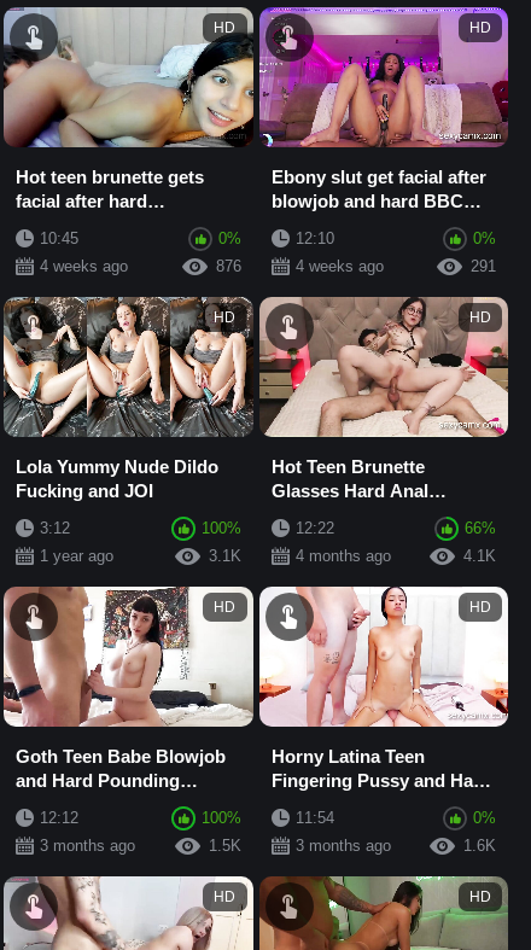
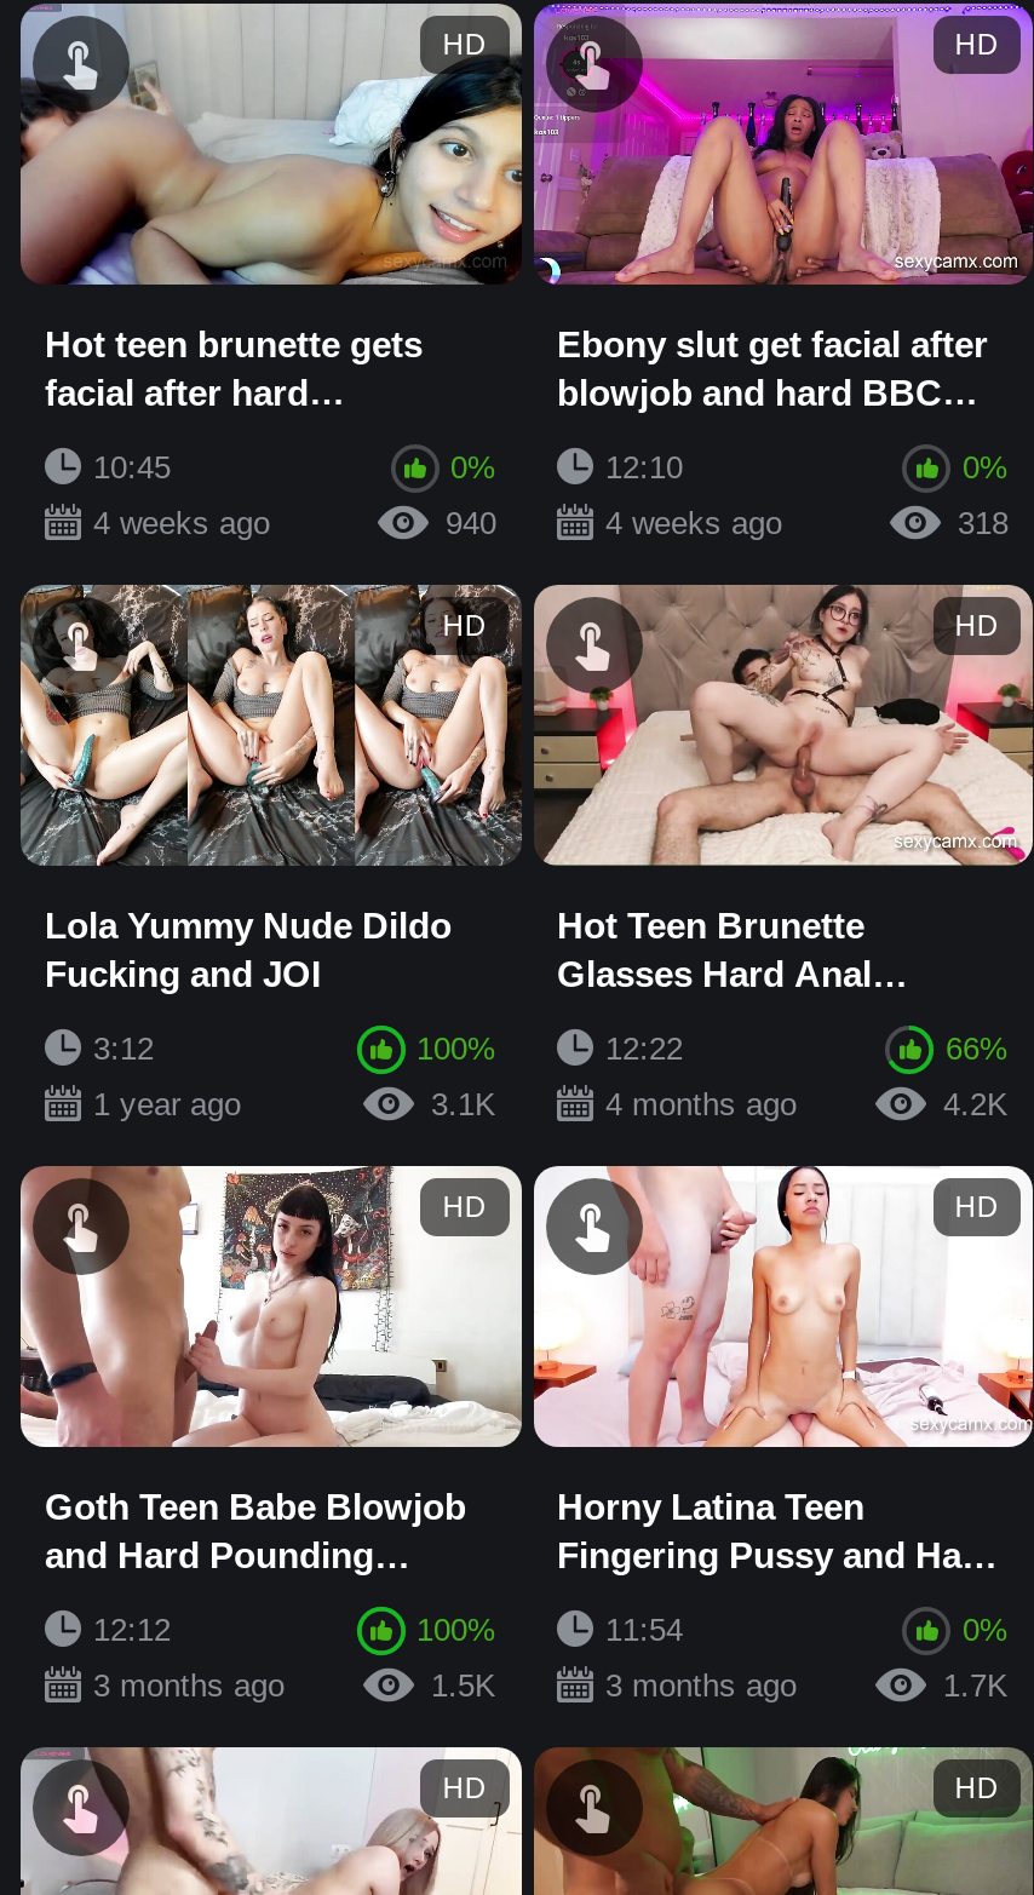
[215,257,241,275] 876 -> [446,504,496,541] 940
[471,257,496,275] 291 -> [958,504,1009,541] 318
[463,547,496,565] 4.1K -> [943,1086,1009,1122] 4.2K
[463,837,496,855] 1.6K -> [943,1667,1009,1704] 1.7K

